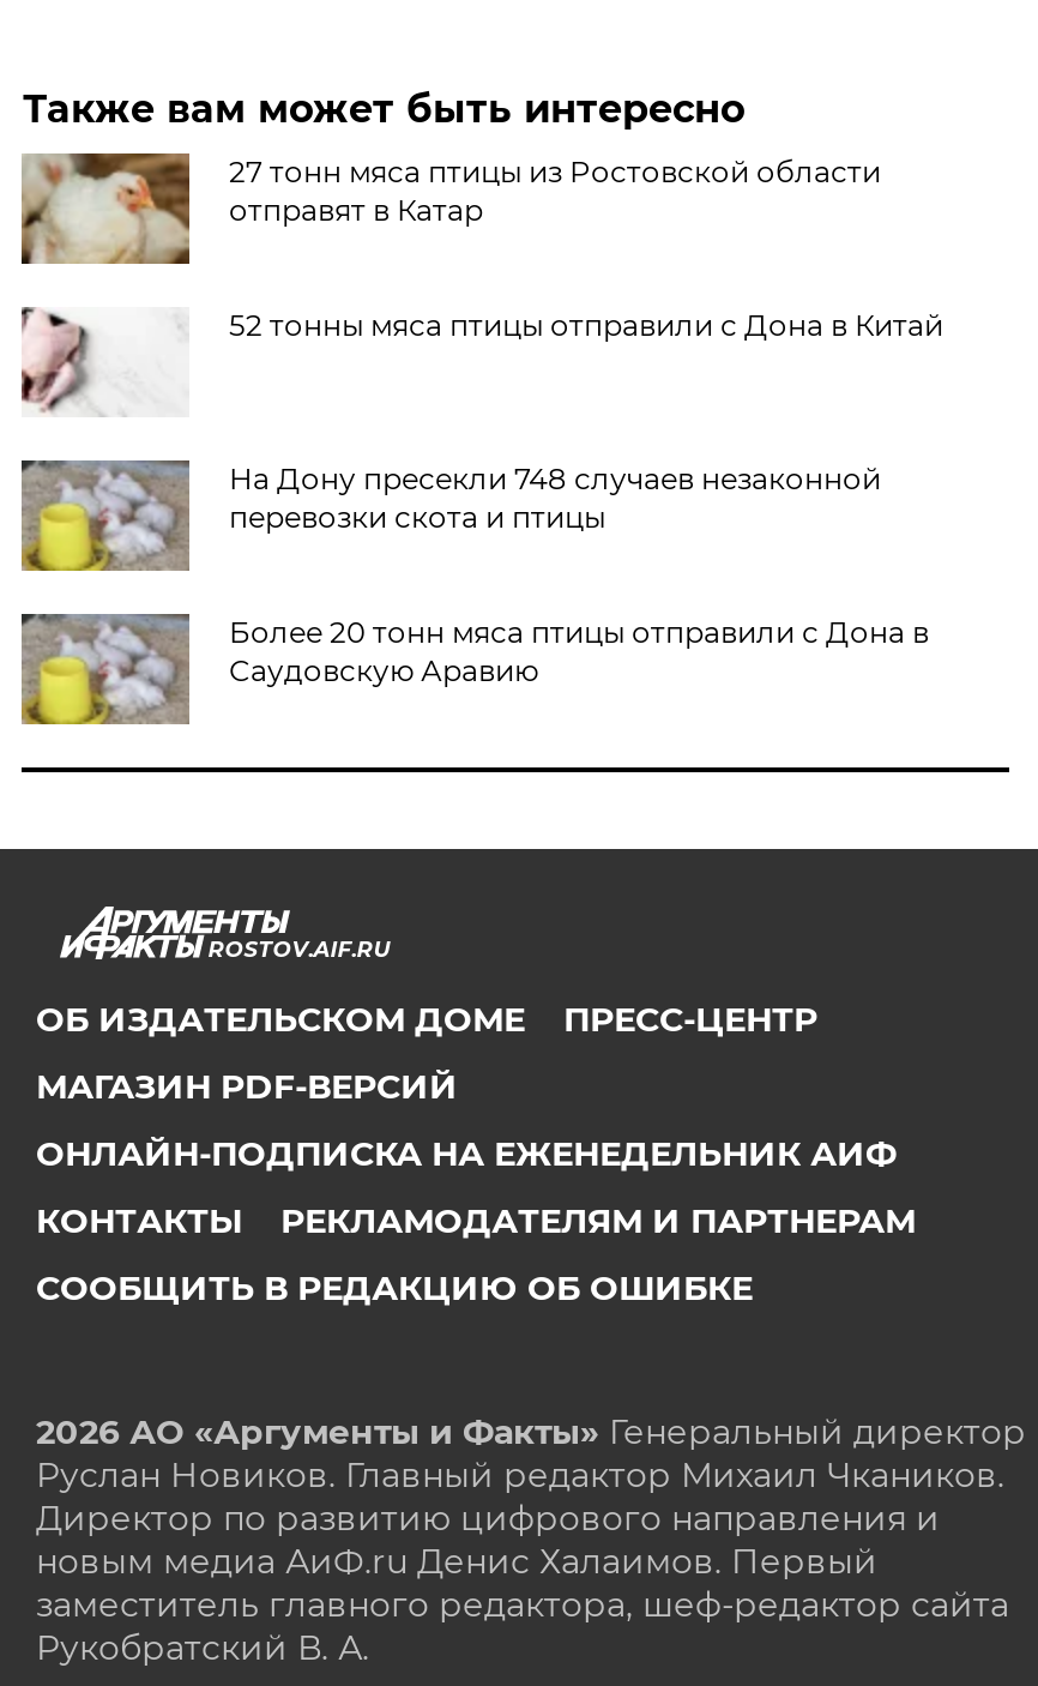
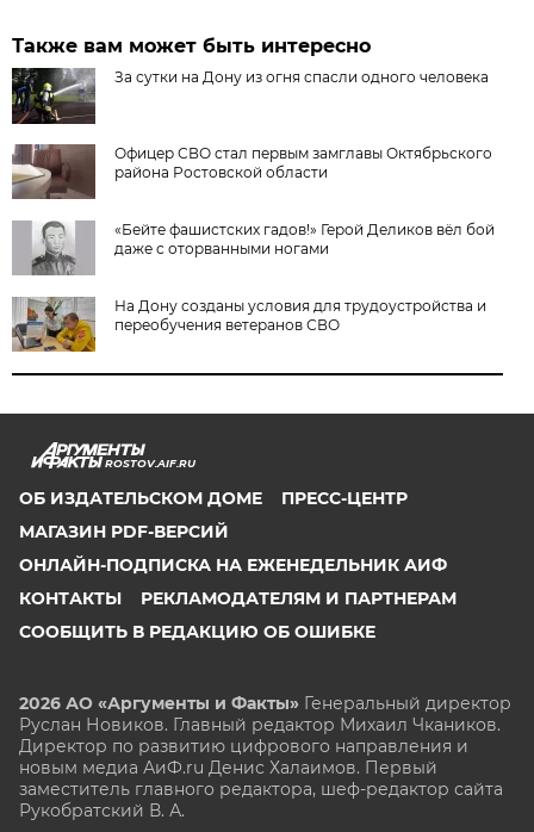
[19,151,881,266] [image] | 27 тонн мяса птицы из Ростовской области | отправят в Катар -> [11,67,489,125] [image] | За сутки на Дону из огня спасли одного человека
[19,307,943,417] [image] | 52 тонны мяса птицы отправили с Дона в Китай -> [11,143,493,200] [image] | Офицер СВО стал первым замглавы Октябрьского | района Ростовской области
[19,458,881,573] [image] | На Дону пресекли 748 случаев незаконной | перевозки скота и птицы -> [12,221,495,277] [image] | «Бейте фашистских гадов!» Герой Деликов вёл бой | даже с оторванными ногами
[19,614,929,727] [image] | Более 20 тонн мяса птицы отправили с Дона в | Саудовскую Аравию -> [12,297,487,353] [image] | На Дону созданы условия для трудоустройства и | переобучения ветеранов СВО

